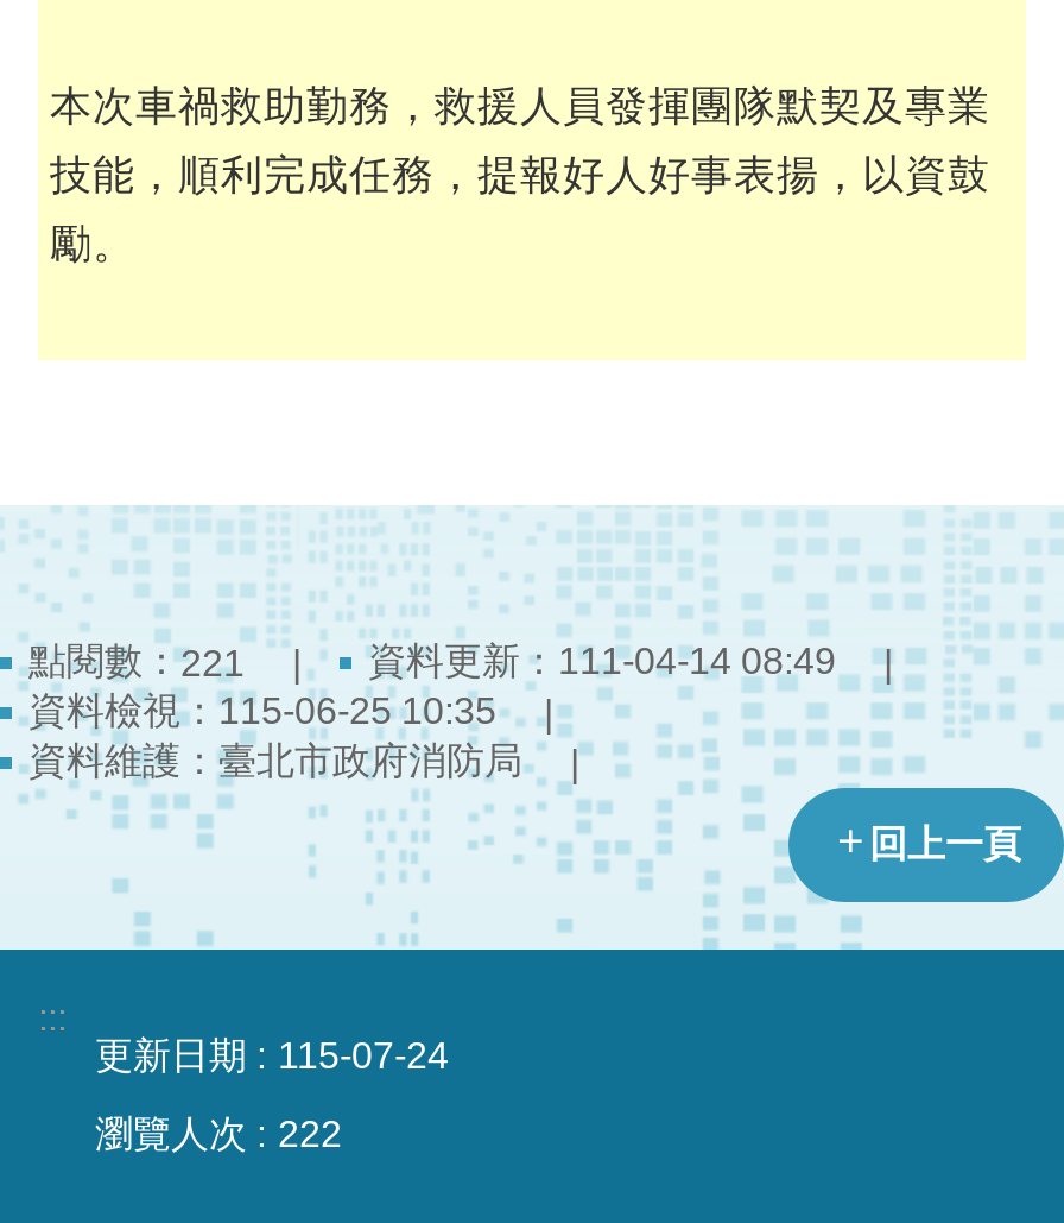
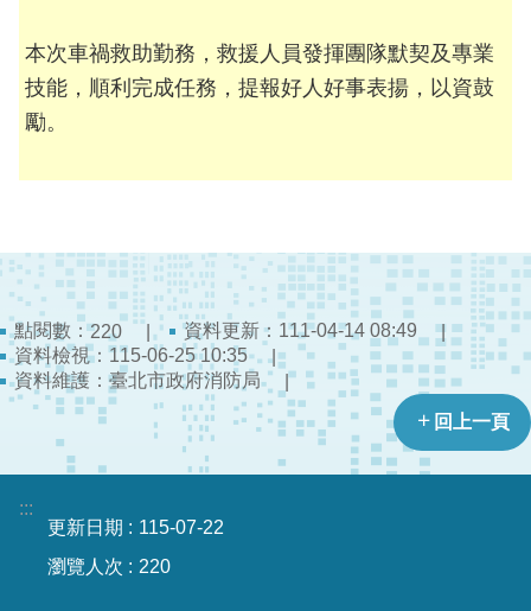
[28,641,245,683] 點閱數：221 -> [14,320,122,341] 點閱數：220
[95,1035,449,1076] 更新日期 115-07-24 -> [47,517,224,537] 更新日期 115-07-22
[278,1114,342,1154] 222 -> [139,556,171,577] 220

